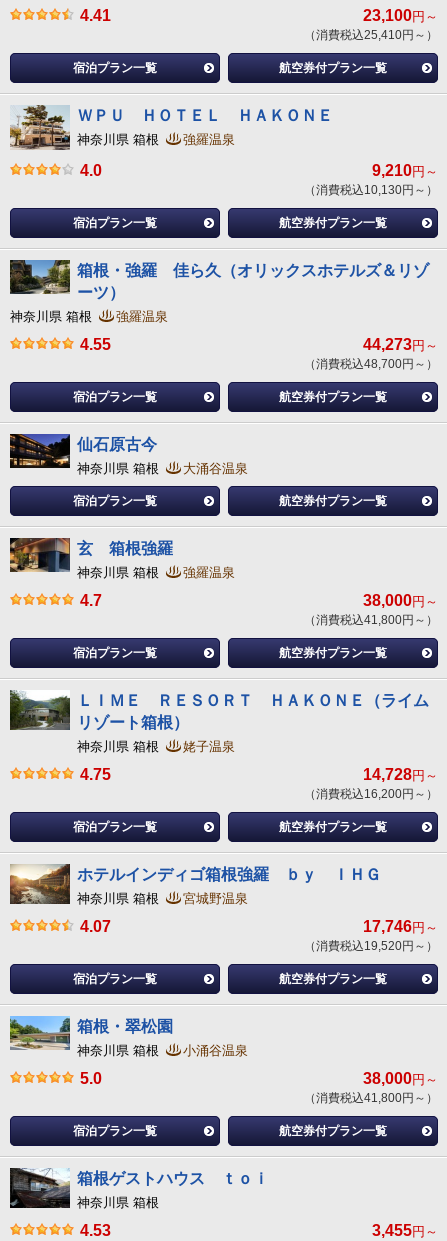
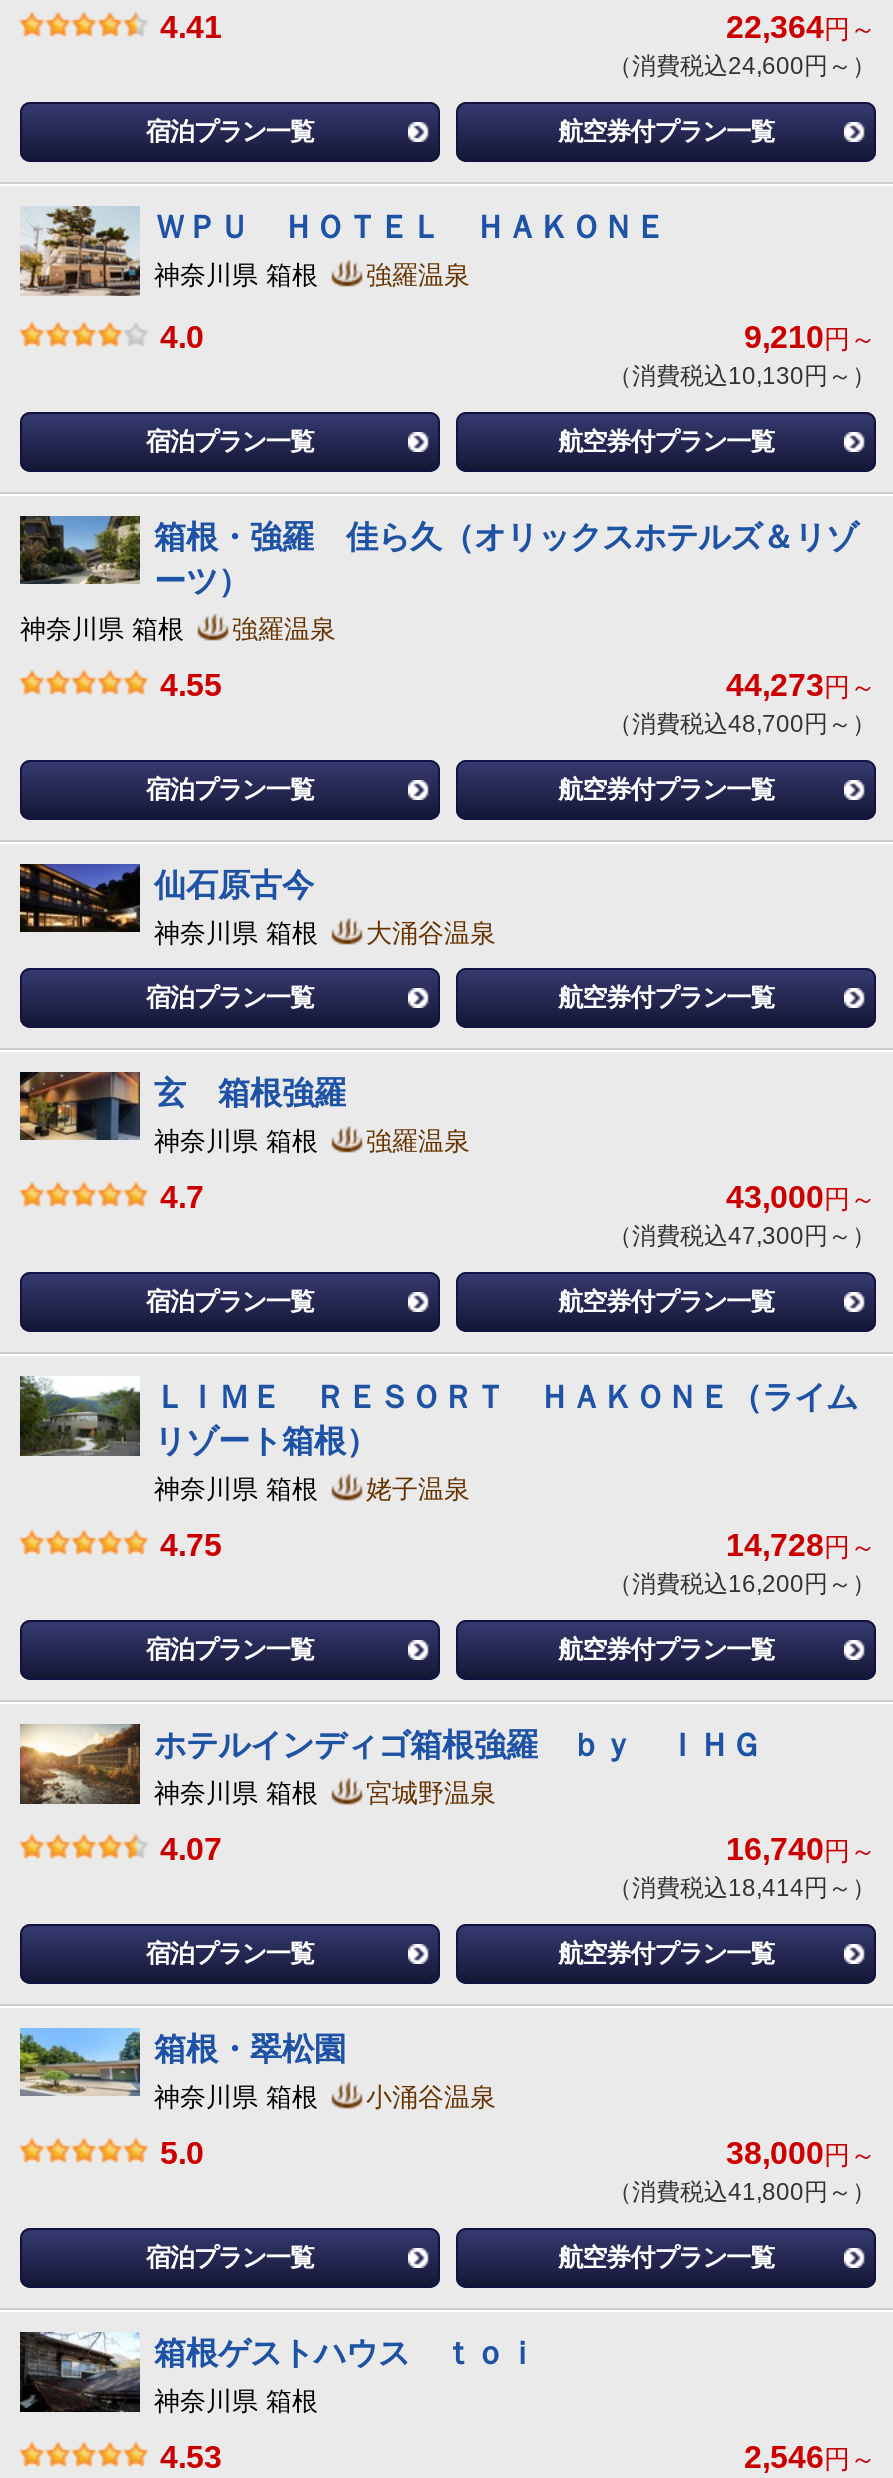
[363,7,438,24] 23,100円～ -> [726,9,876,43] 22,364円～
[304,28,438,42] （消費税込25,410円～） -> [608,51,876,79] （消費税込24,600円～）
[363,592,438,609] 38,000円～ -> [726,1180,876,1214] 43,000円～
[304,613,438,627] （消費税込41,800円～） -> [608,1222,876,1250] （消費税込47,300円～）
[363,918,438,935] 17,746円～ -> [726,1832,876,1866] 16,740円～
[304,939,438,953] （消費税込19,520円～） -> [608,1874,876,1902] （消費税込18,414円～）
[372,1222,438,1239] 3,455円～ -> [744,2440,876,2474] 2,546円～

